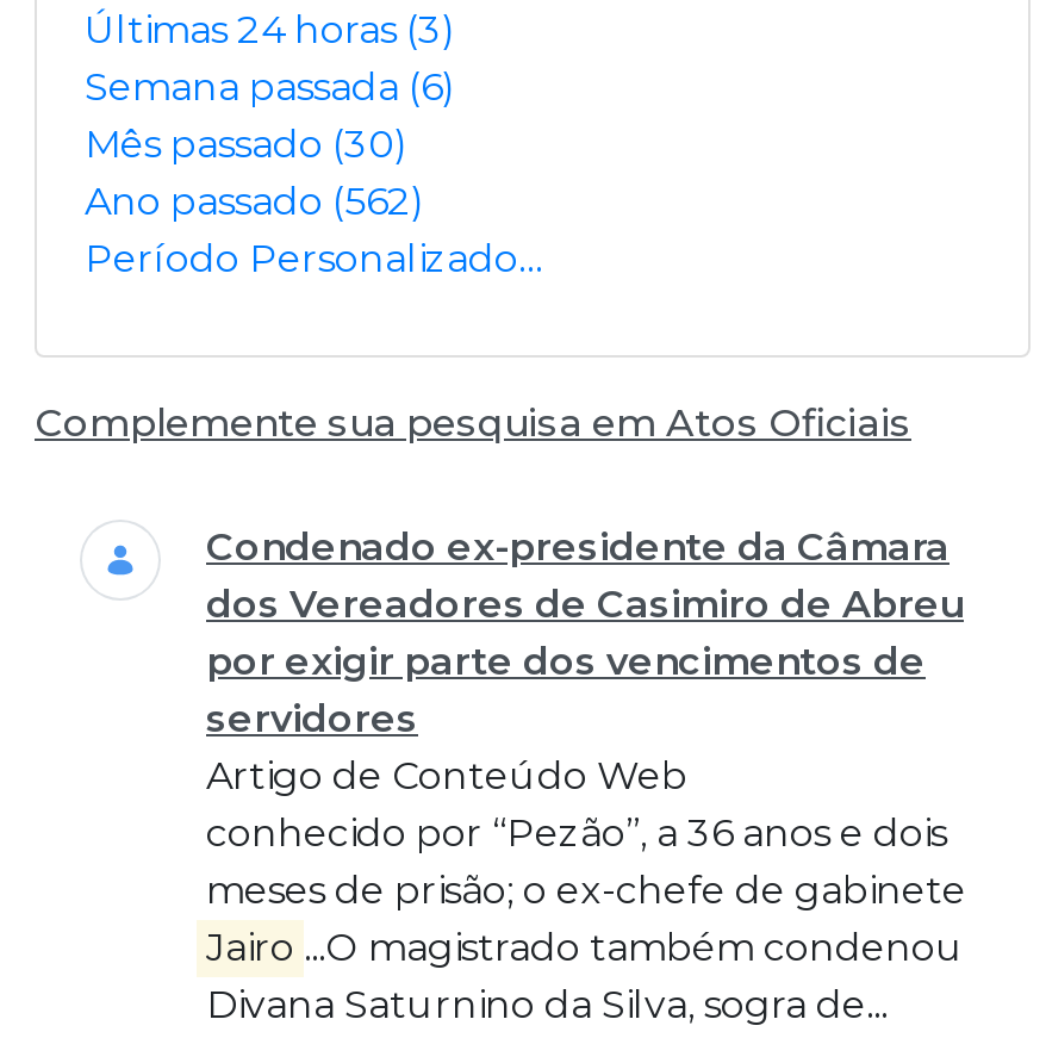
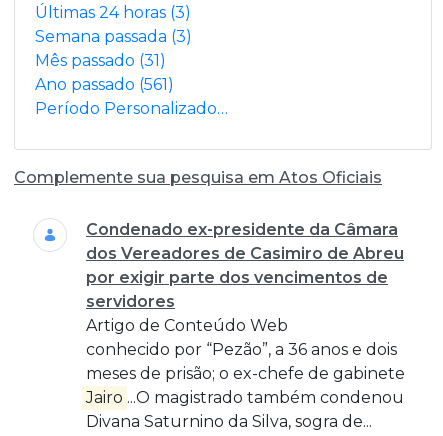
[85,64,456,110] Semana passada (6) -> [35,27,192,46] Semana passada (3)
[85,122,409,167] Mês passado (30) -> [35,51,166,70] Mês passado (31)
[85,179,425,224] Ano passado (562) -> [35,75,174,94] Ano passado (561)

